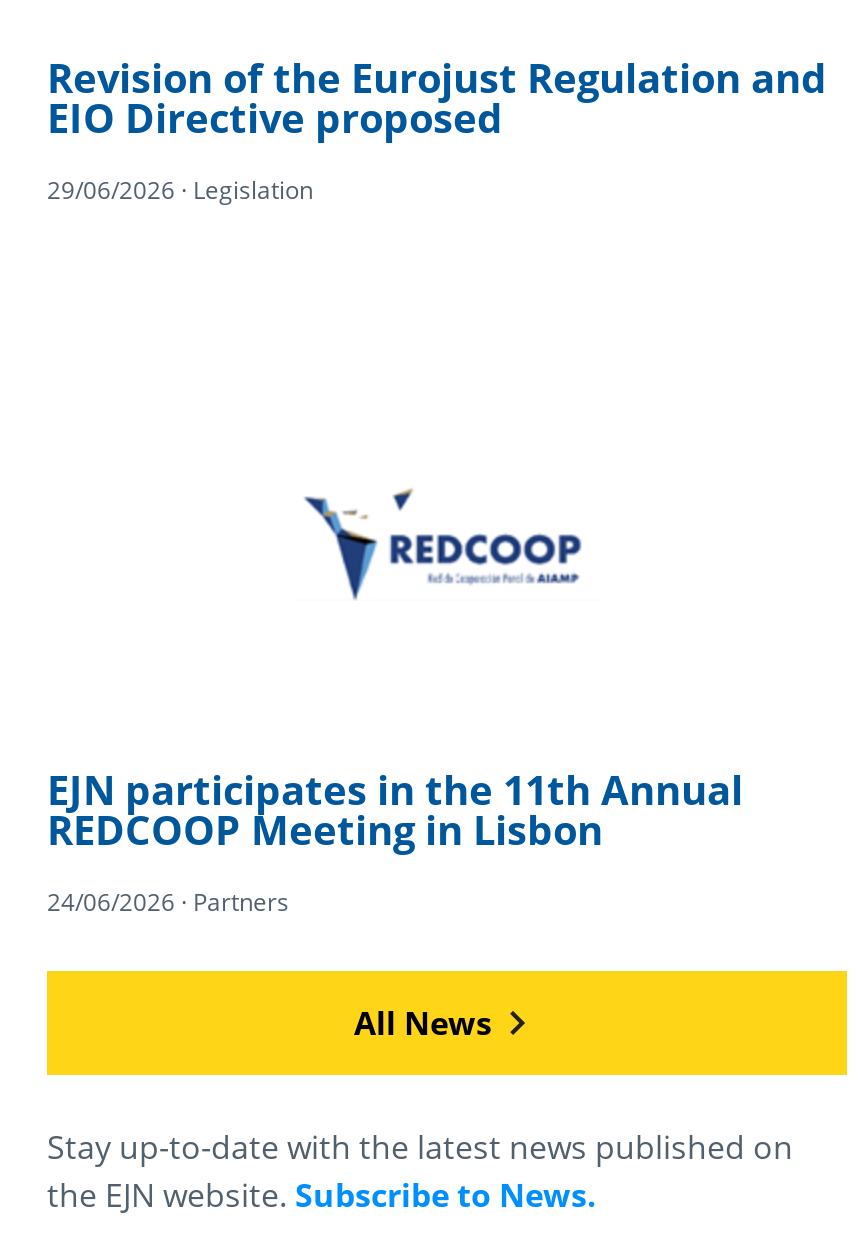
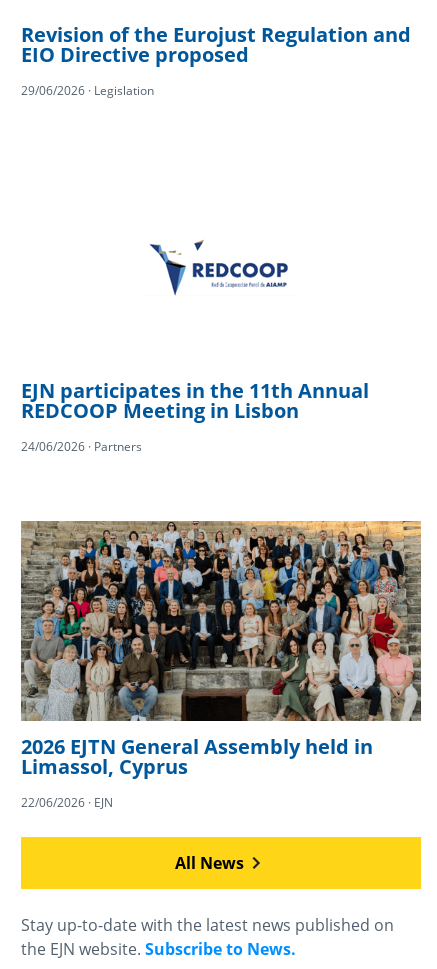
none -> [20,520,422,811] [image] | 2026 EJTN General Assembly held in | Limassol, Cyprus | 22/06/2026 · EJN

